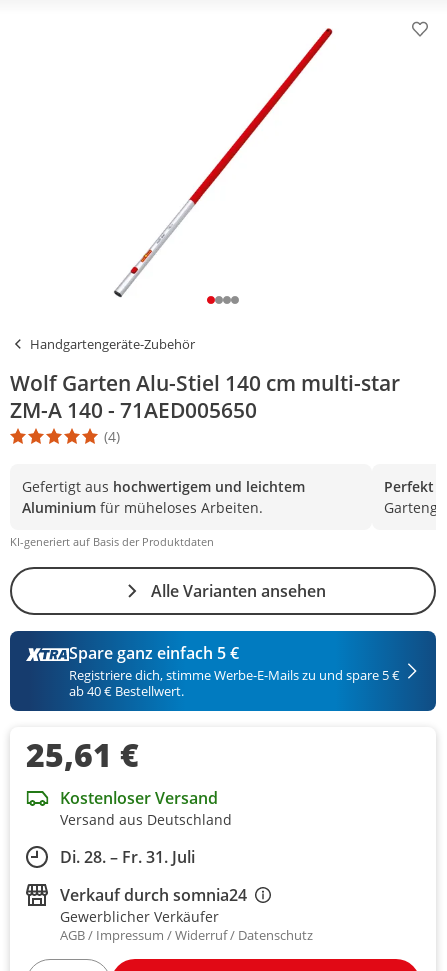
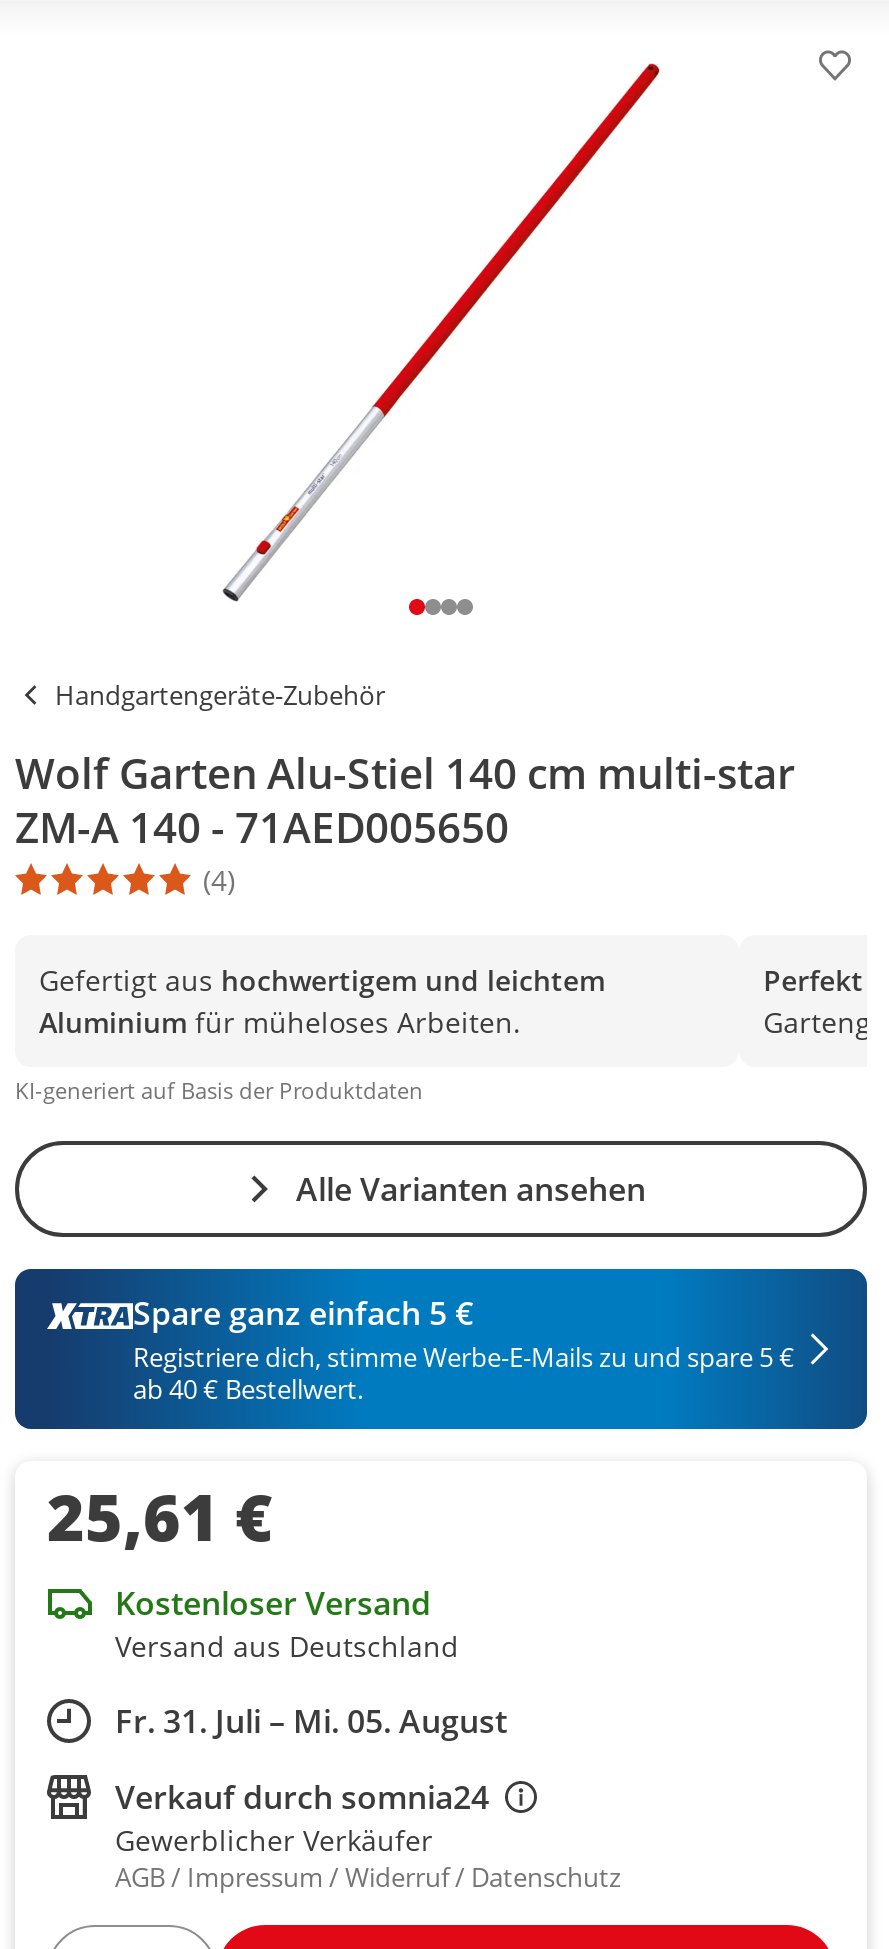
[60,846,195,868] Di. 28. – Fr. 31. Juli -> [115,1699,507,1743] Fr. 31. Juli – Mi. 05. August

